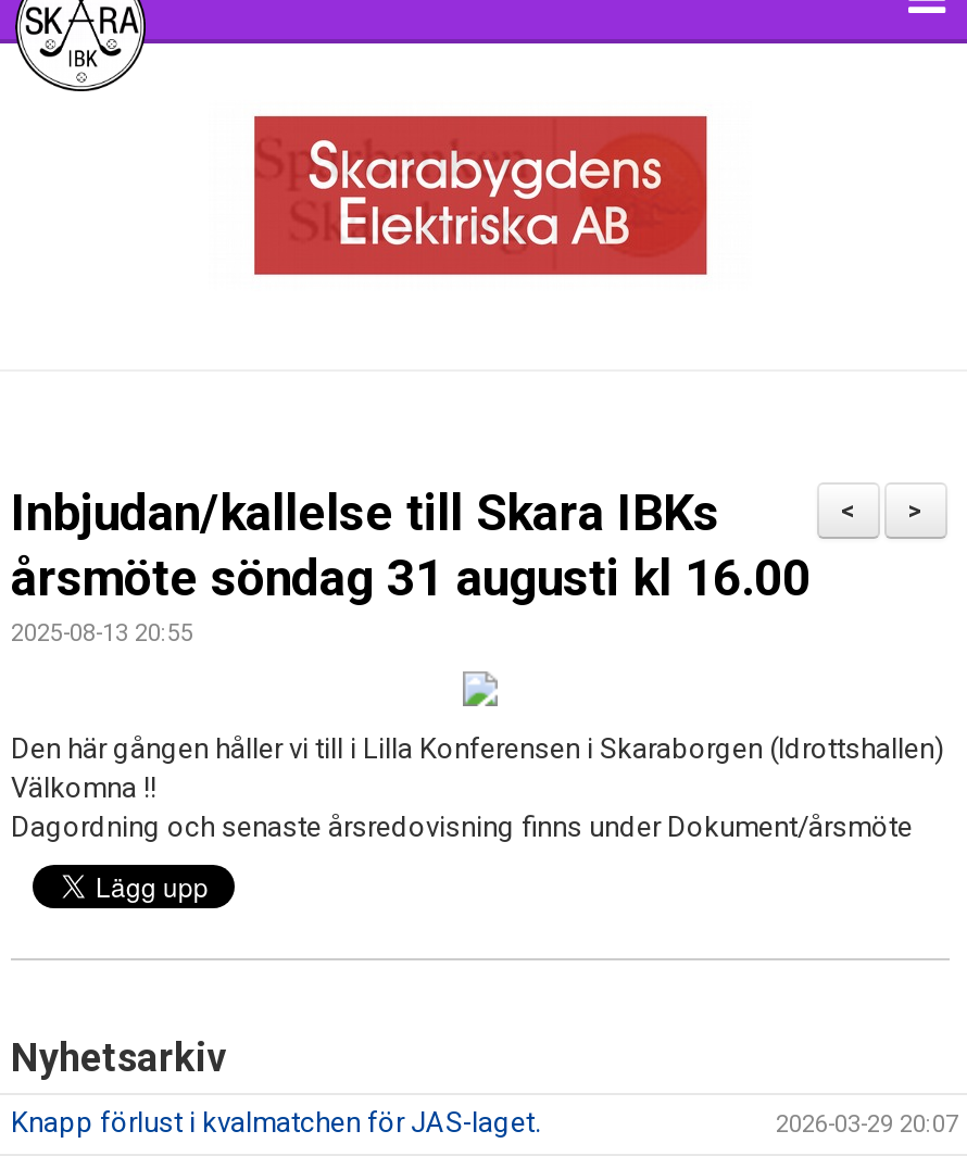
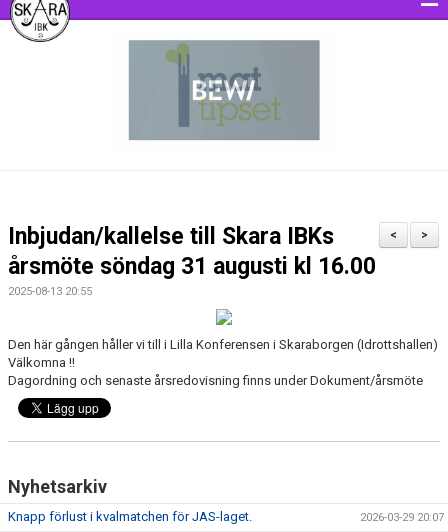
[252,87,708,304] [image] -> [120,39,328,141] [image]

